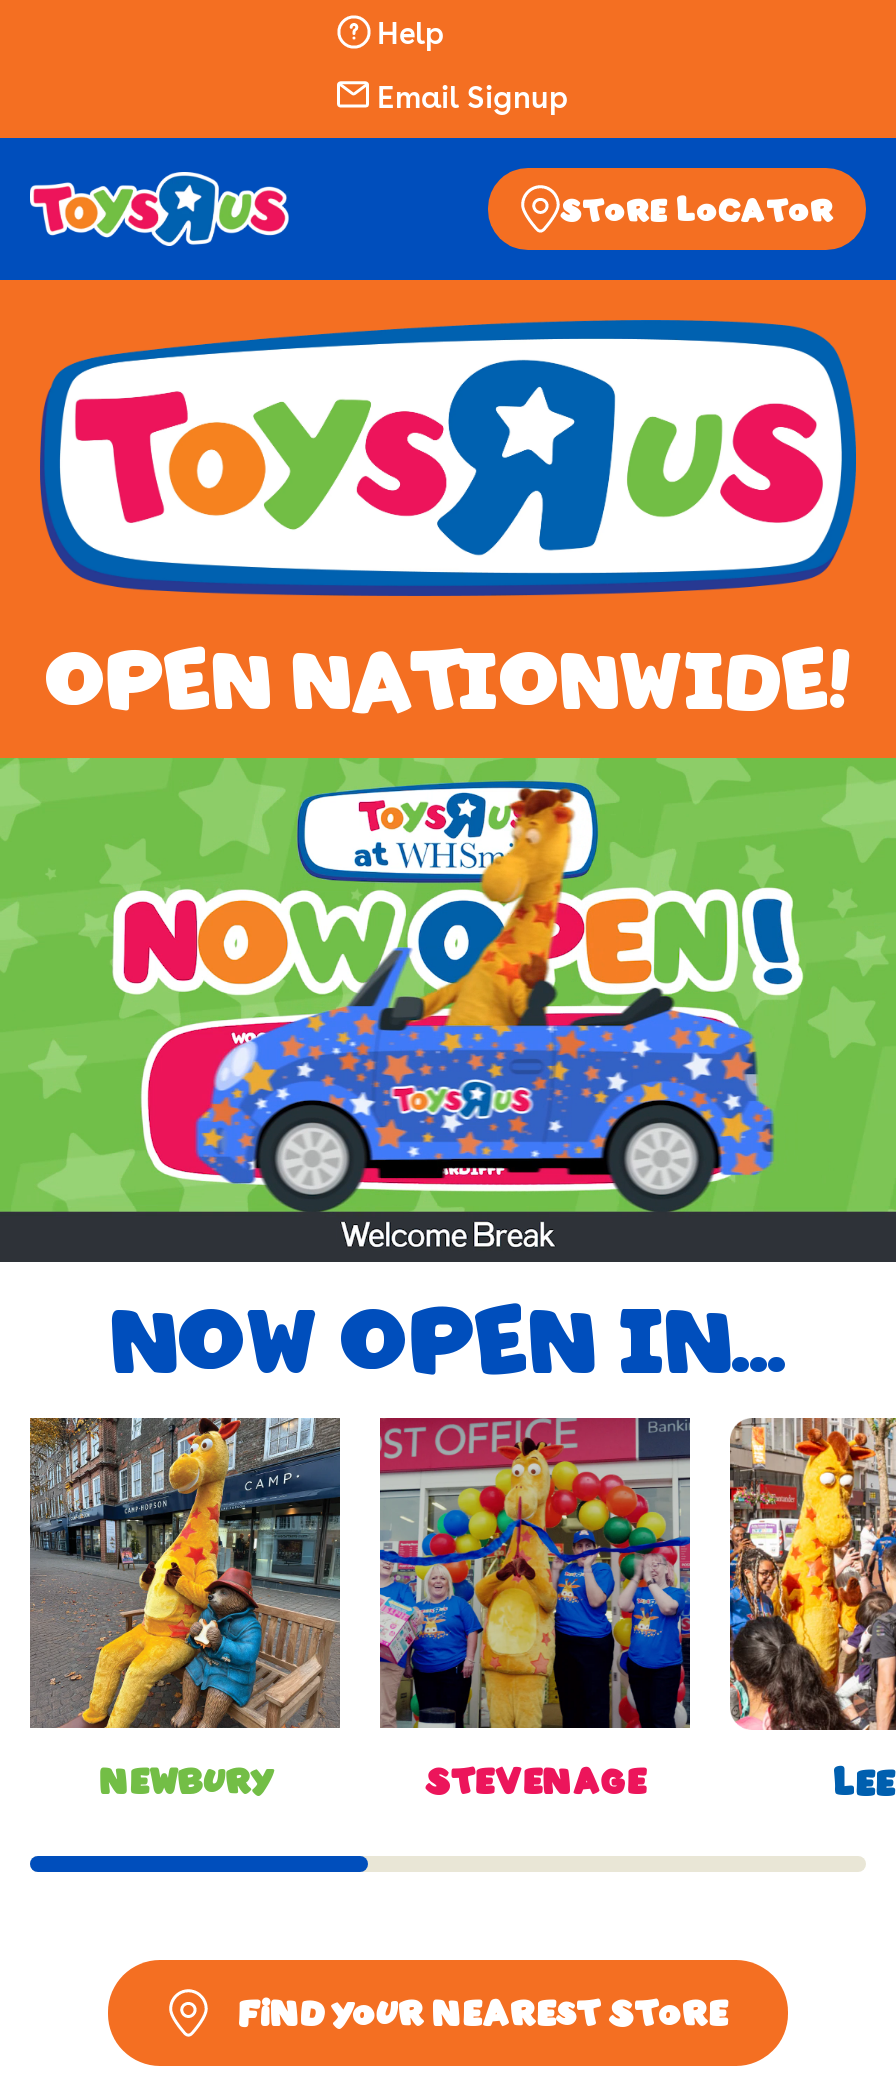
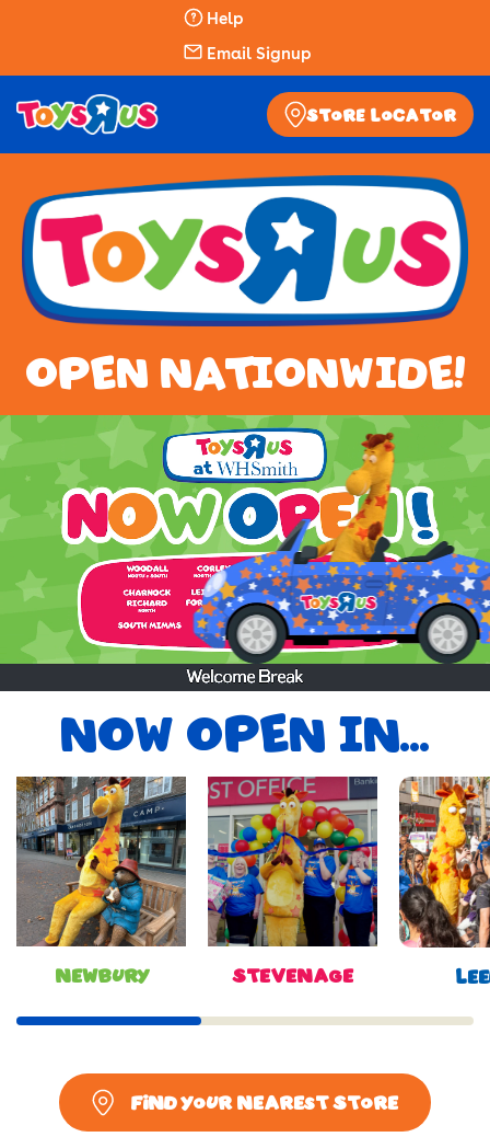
[194,786,890,1214] [image] -> [107,430,487,665] [image]

